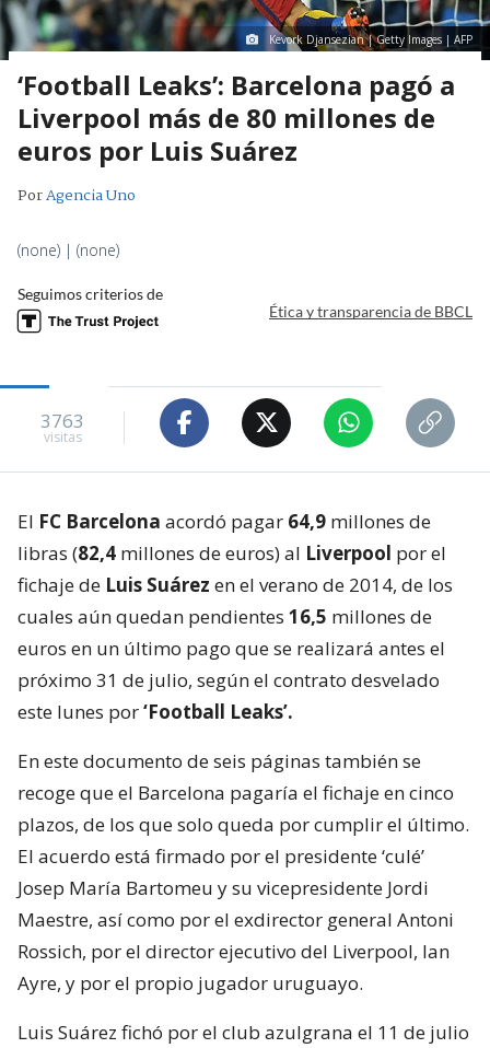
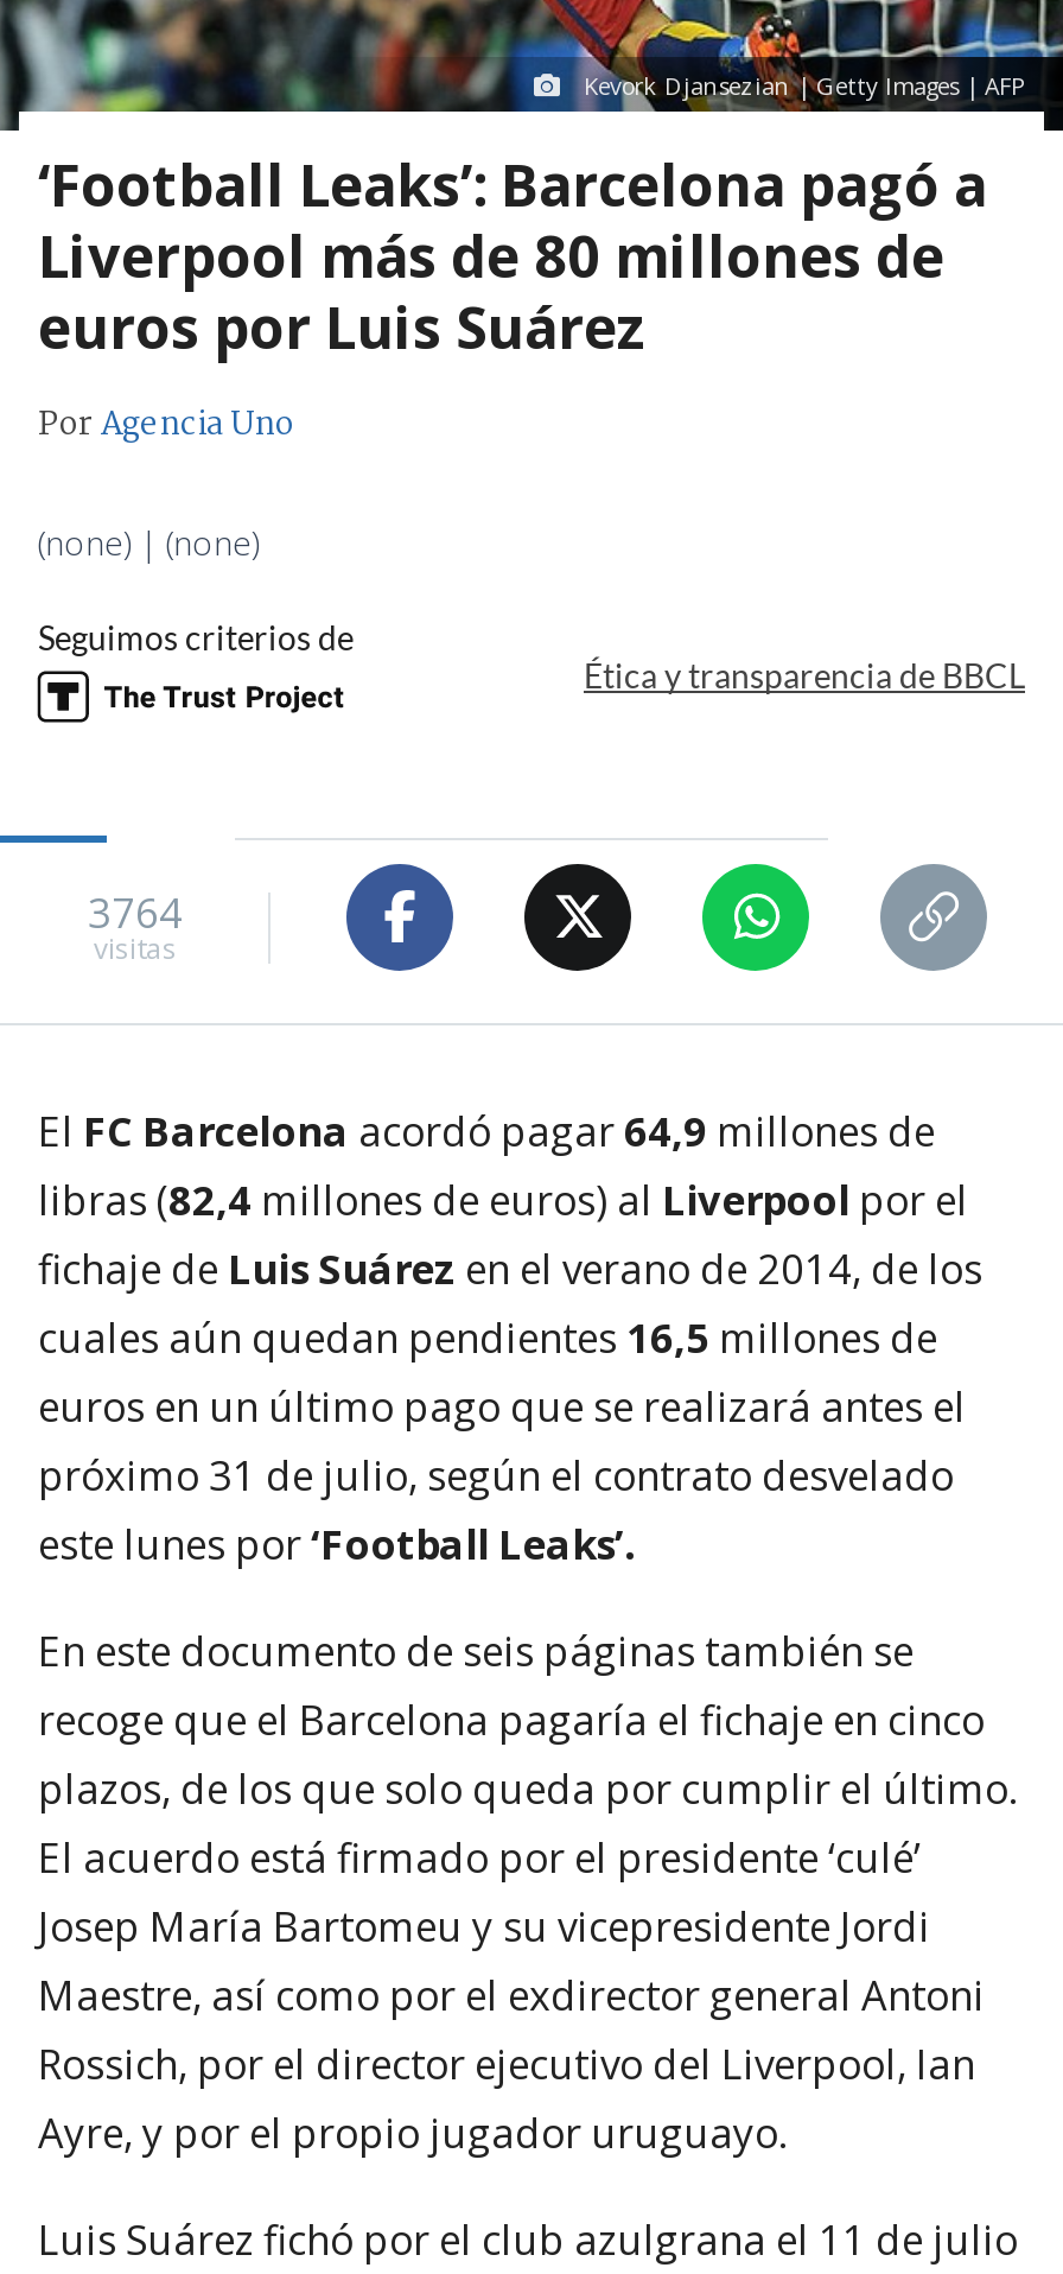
[40,408,84,434] 3763 -> [88,886,183,941] 3764

